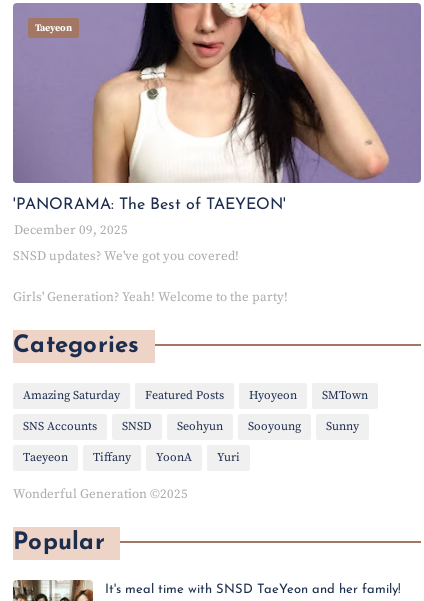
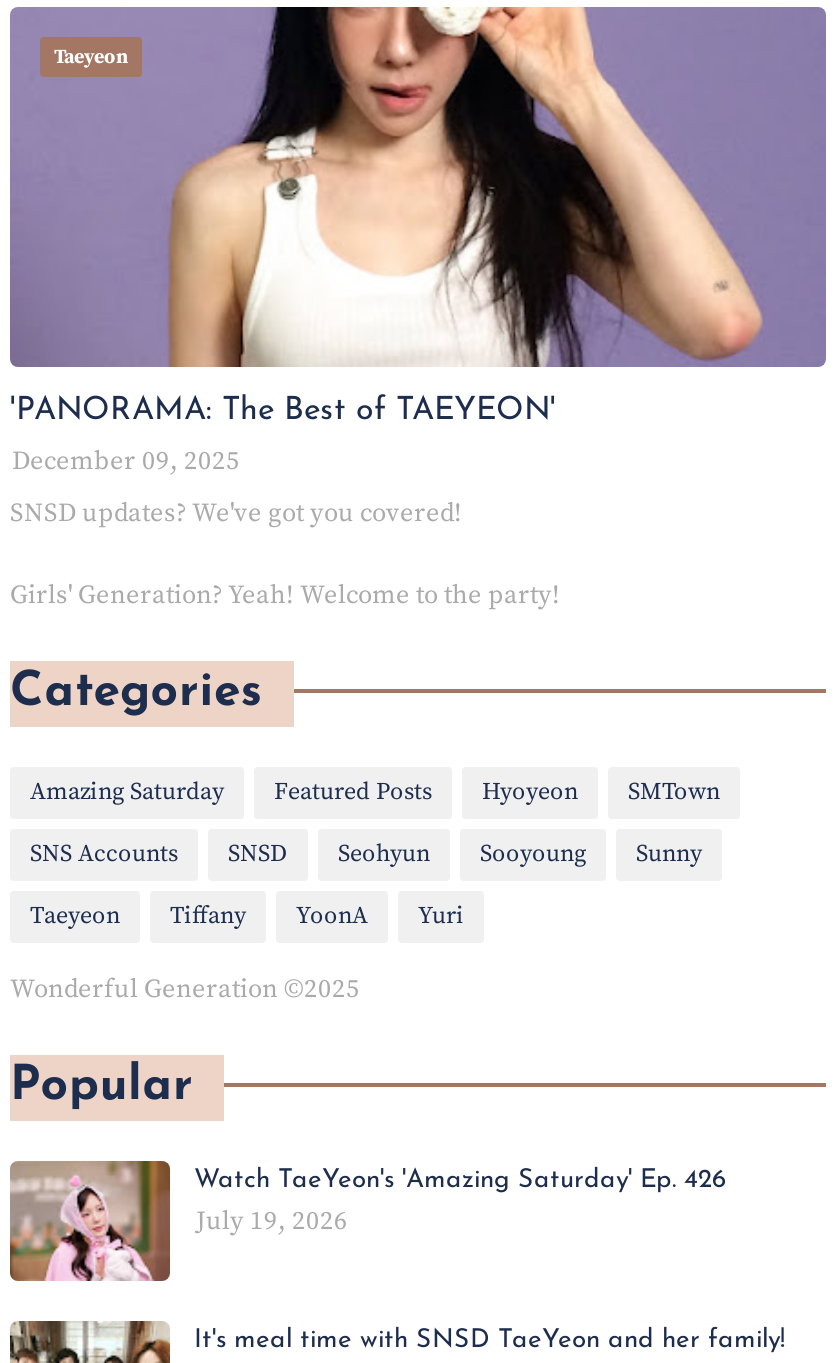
none -> [10,1161,726,1281] [image] | Watch TaeYeon's 'Amazing Saturday' Ep. 426 | July 19, 2026

